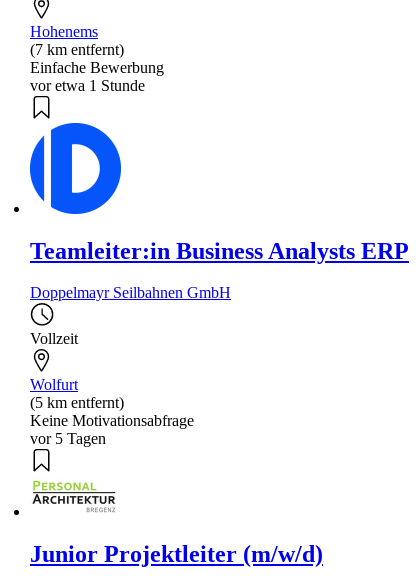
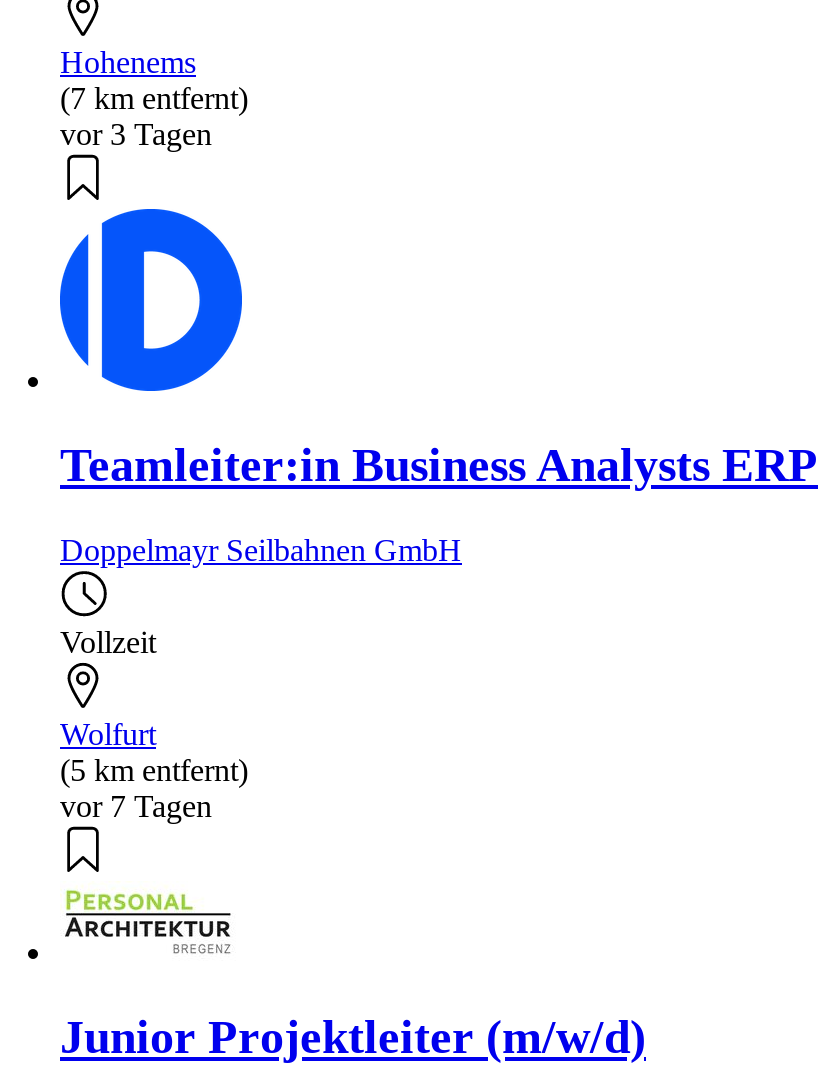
[30,59,164,94] Einfache Bewerbung | vor etwa 1 Stunde -> [60,117,212,151] vor 3 Tagen
[30,412,194,447] Keine Motivationsabfrage | vor 5 Tagen -> [60,789,212,823] vor 7 Tagen

